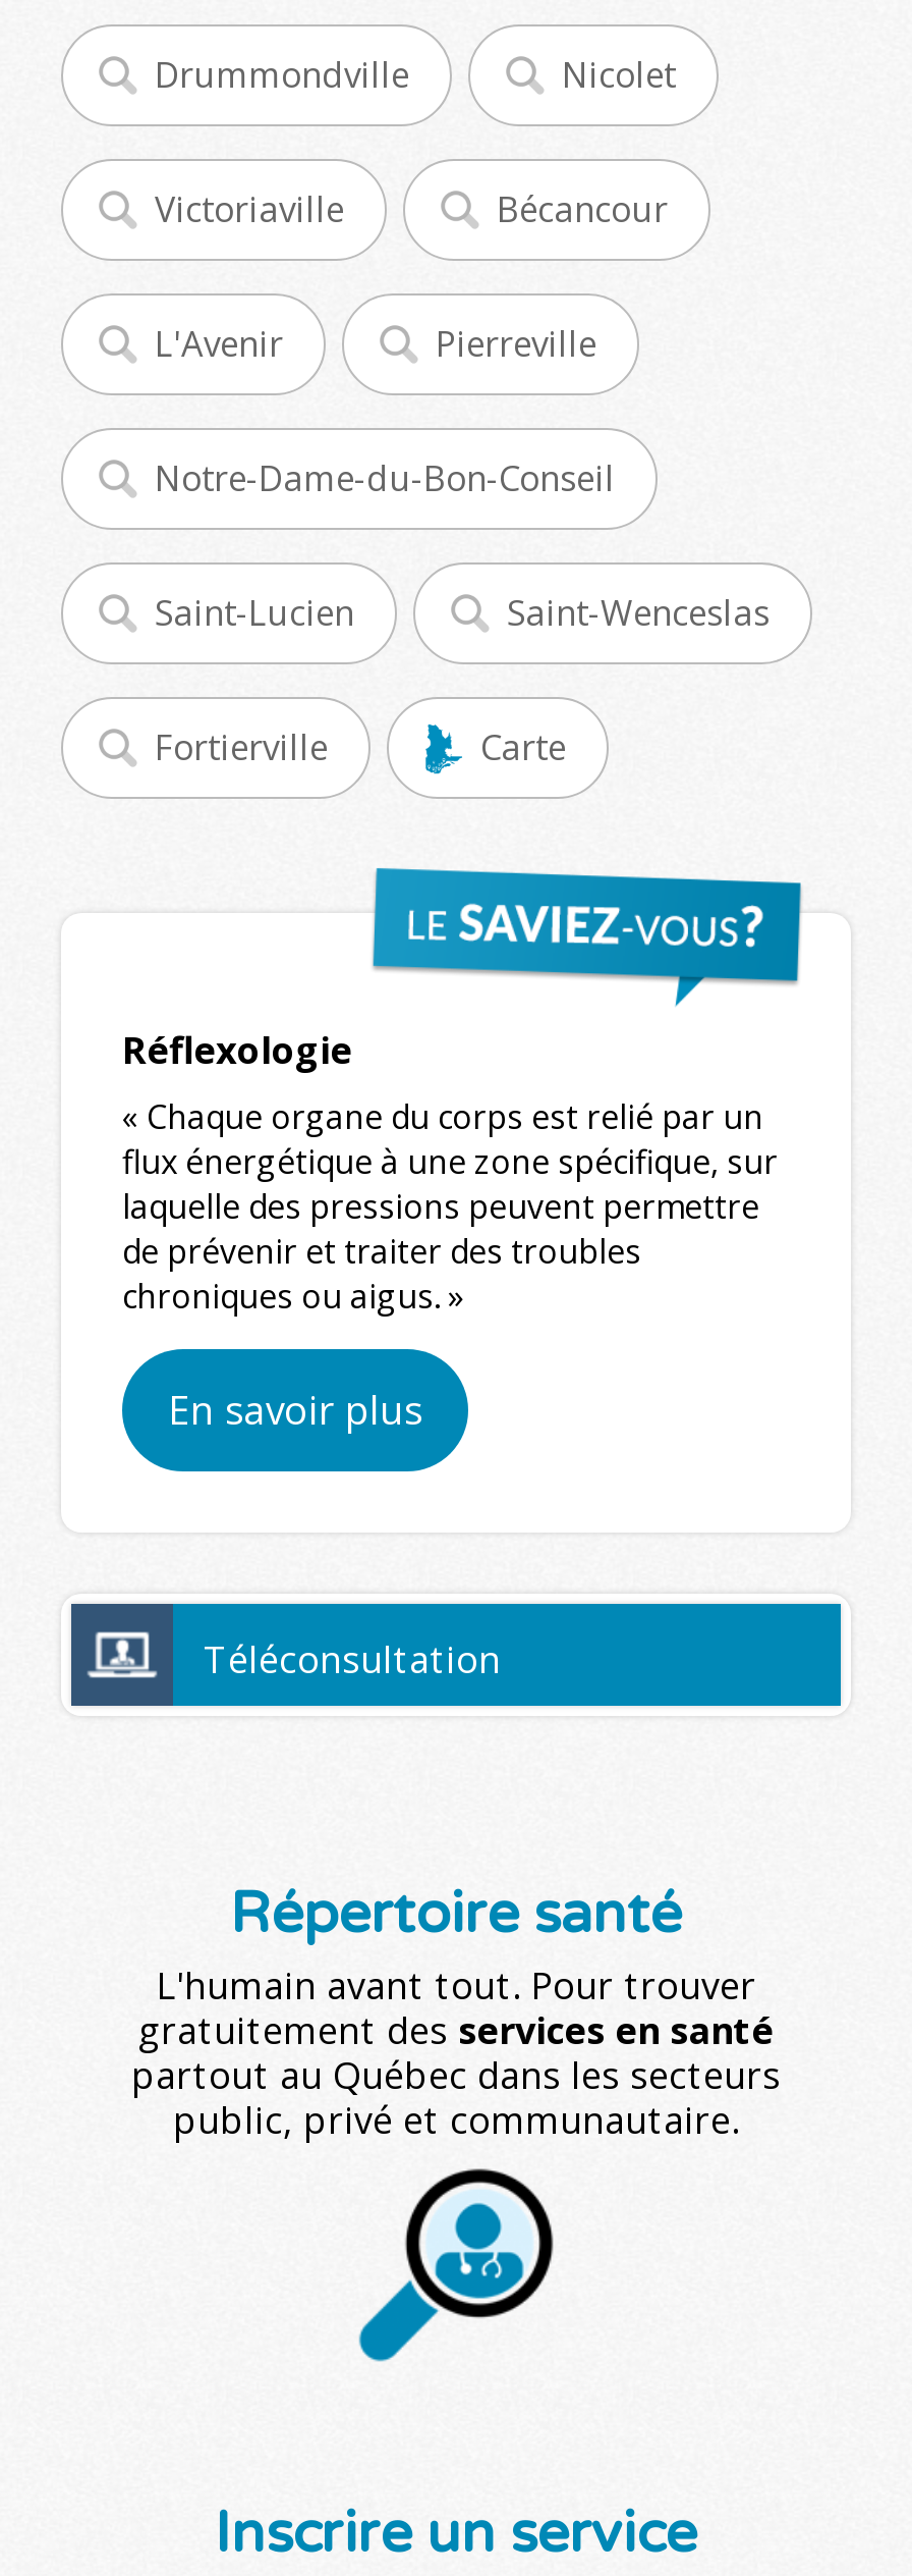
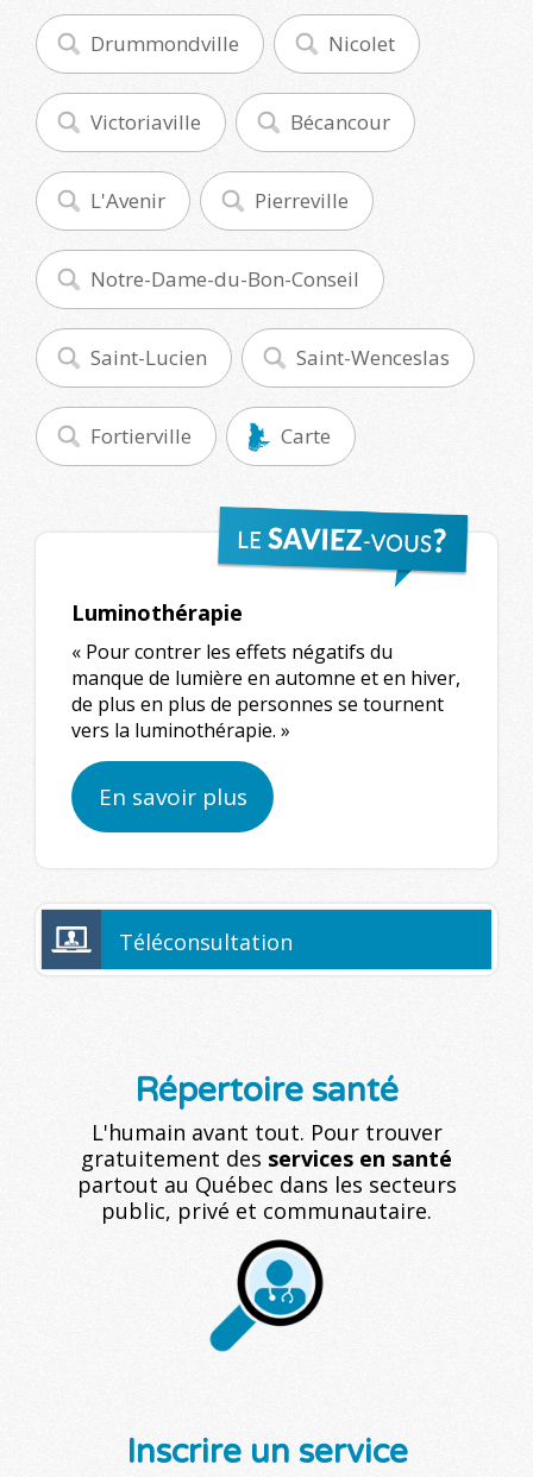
[122,1026,778,1319] Réflexologie | « Chaque organe du corps est relié par un | flux énergétique à une zone spécifique, sur | laquelle des pressions peuvent permettre | de prévenir et traiter des troubles | chroniques ou aigus. » -> [71,599,460,744] Luminothérapie | « Pour contrer les effets négatifs du | manque de lumière en automne et en hiver, | de plus en plus de personnes se tournent | vers la luminothérapie. »

